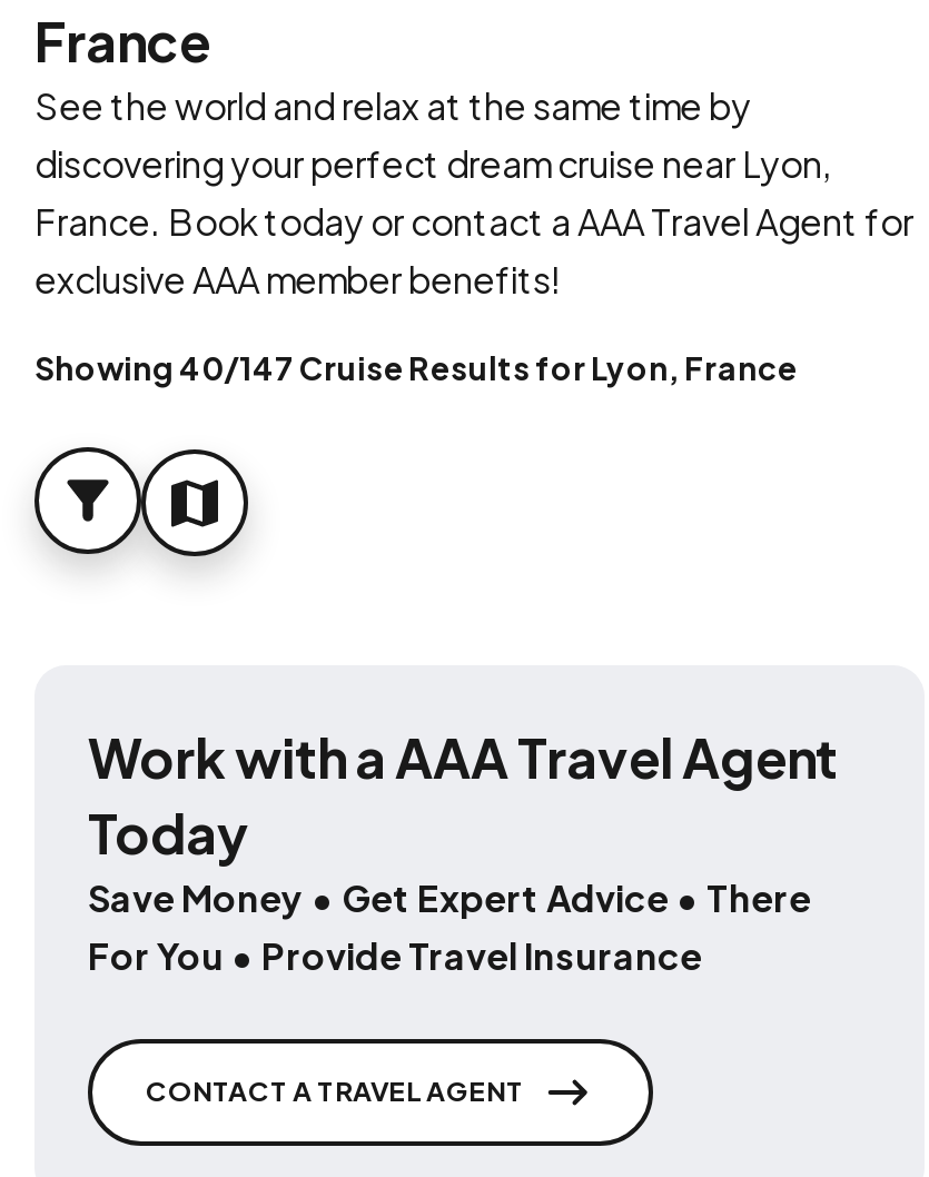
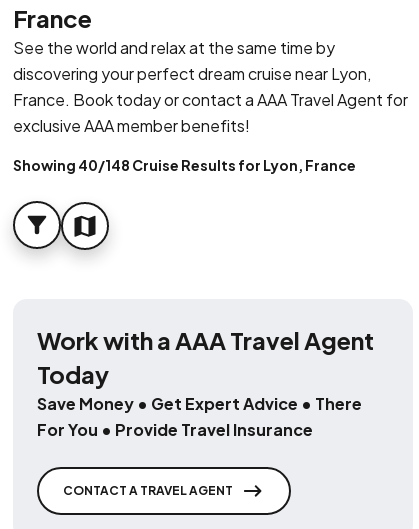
[34,347,798,387] Showing 40/147 Cruise Results for Lyon, France -> [13,156,356,174] Showing 40/148 Cruise Results for Lyon, France

